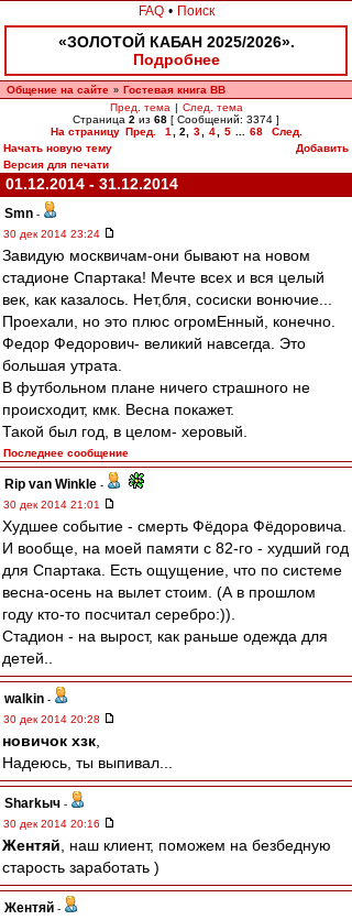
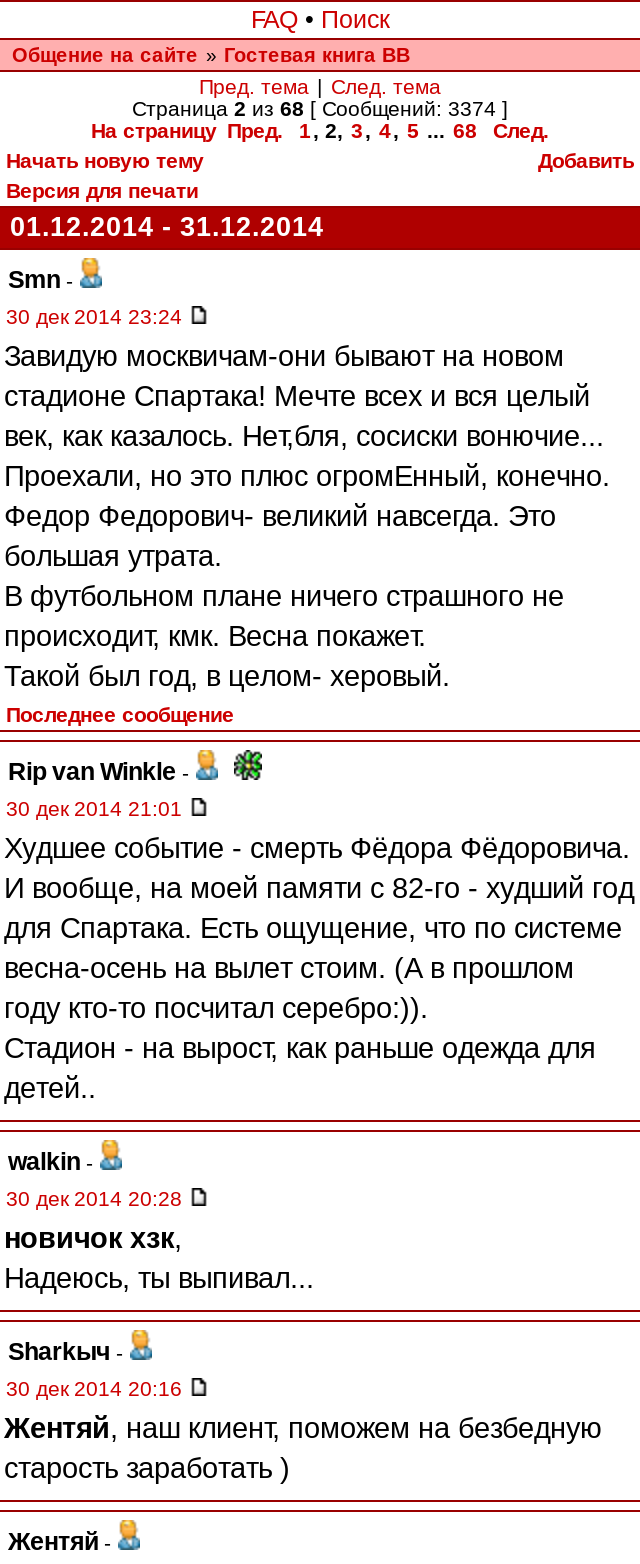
[58,33,294,68] «ЗОЛОТОЙ КАБАН 2025/2026». | Подробнее -> none

